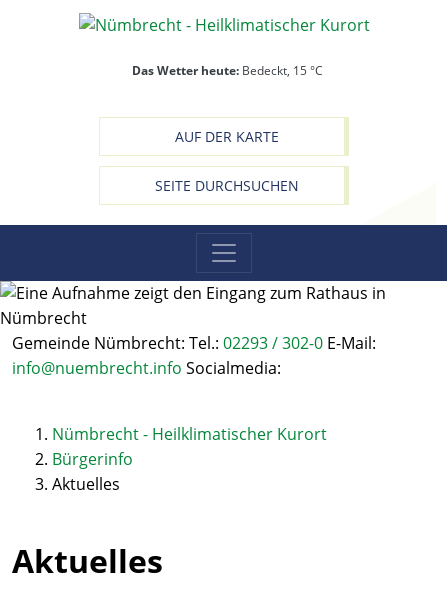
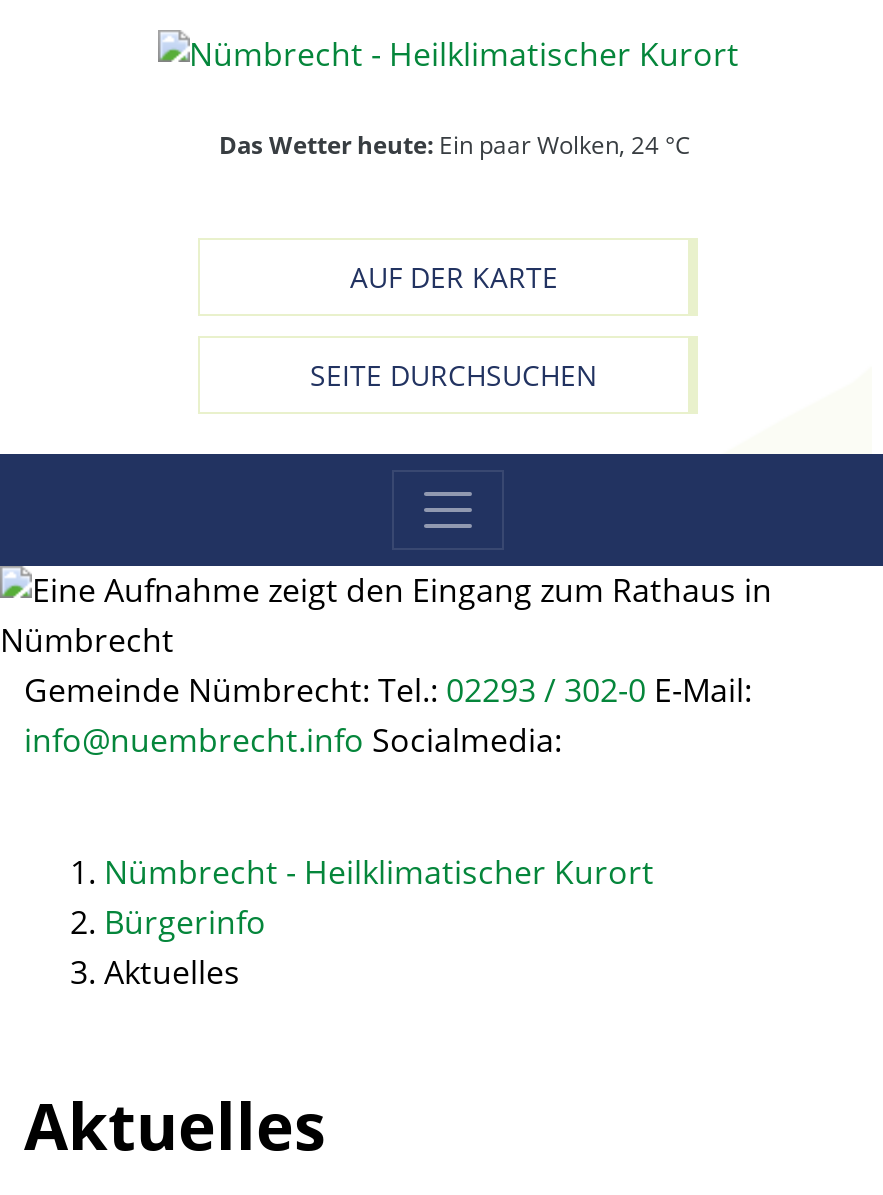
[132,61,323,78] Das Wetter heute: Bedeckt, 15 °C -> [219,127,691,161] Das Wetter heute: Ein paar Wolken, 24 °C

